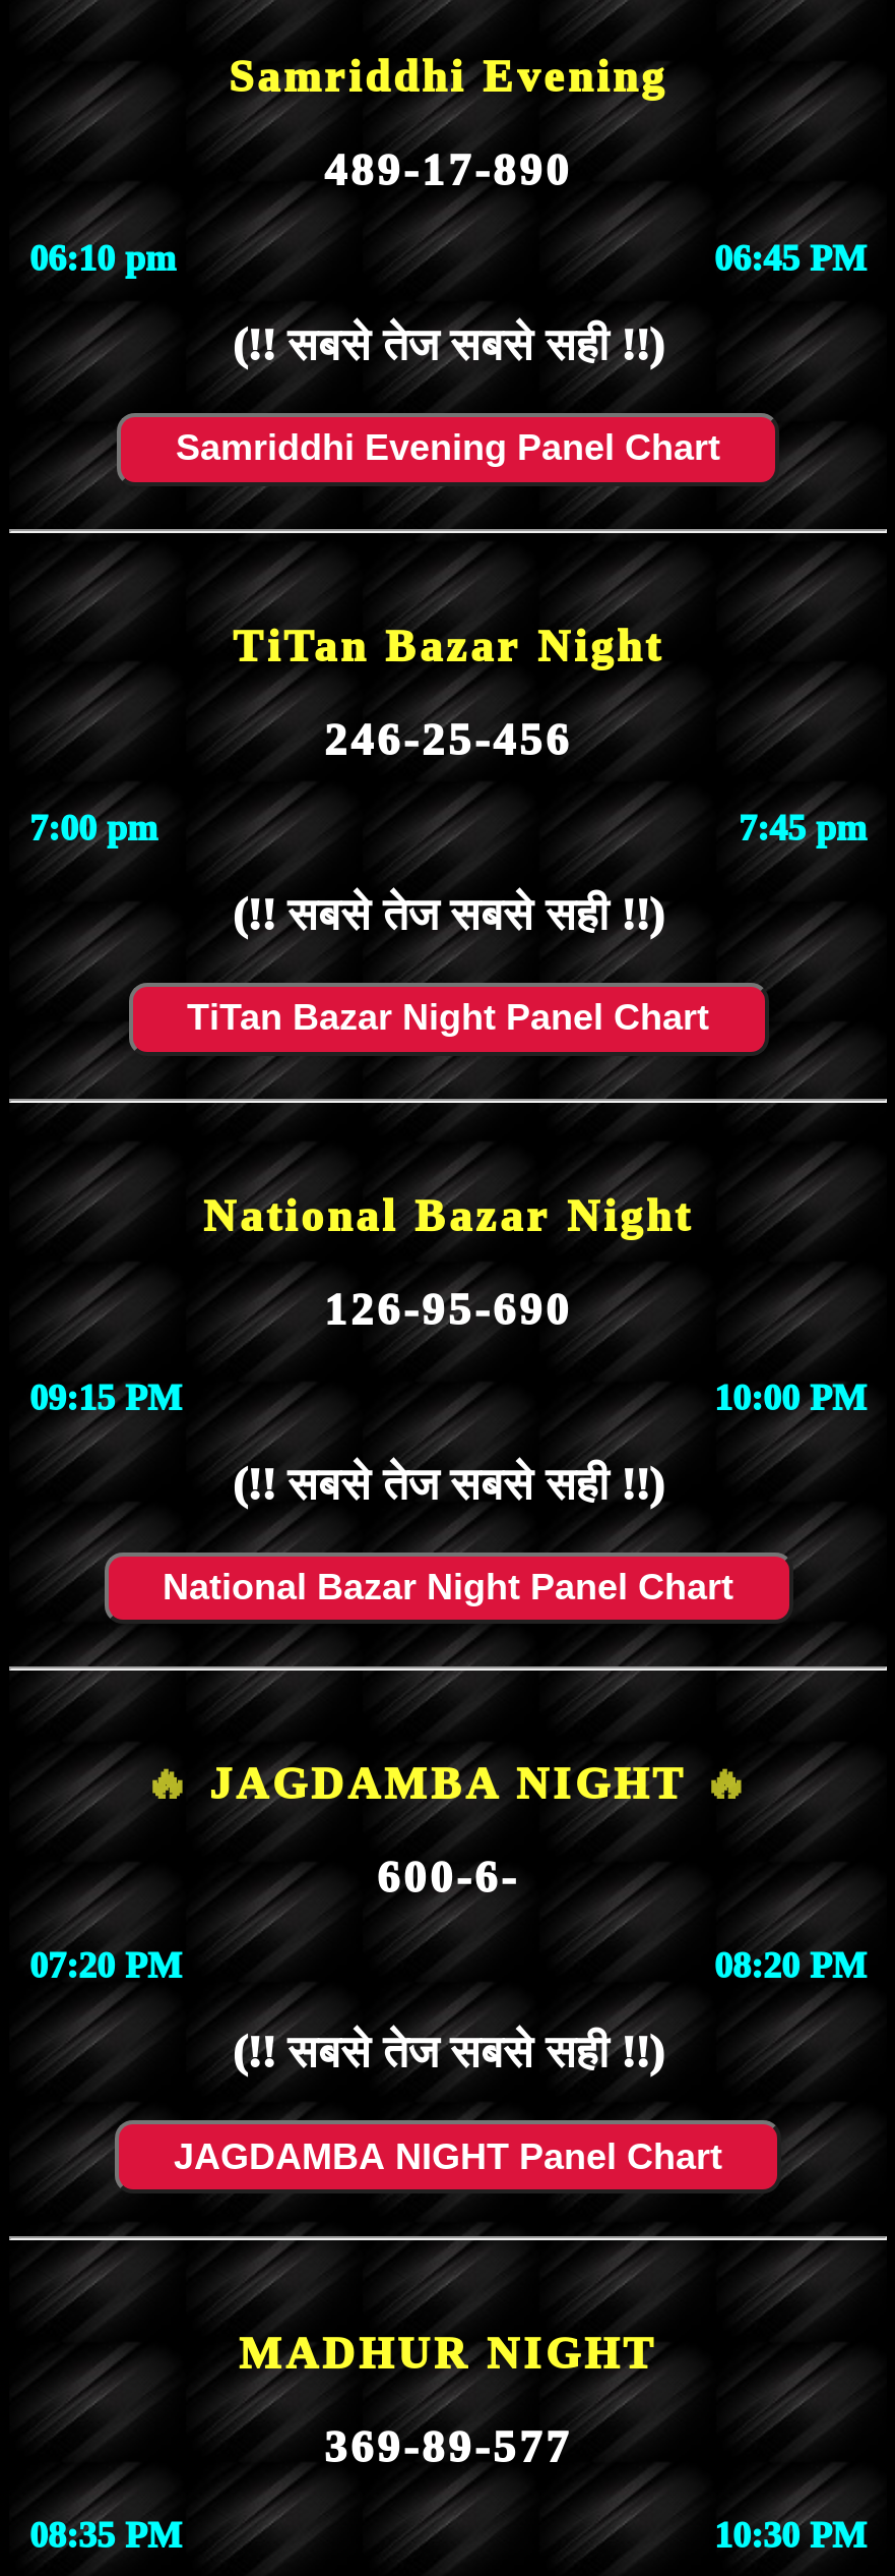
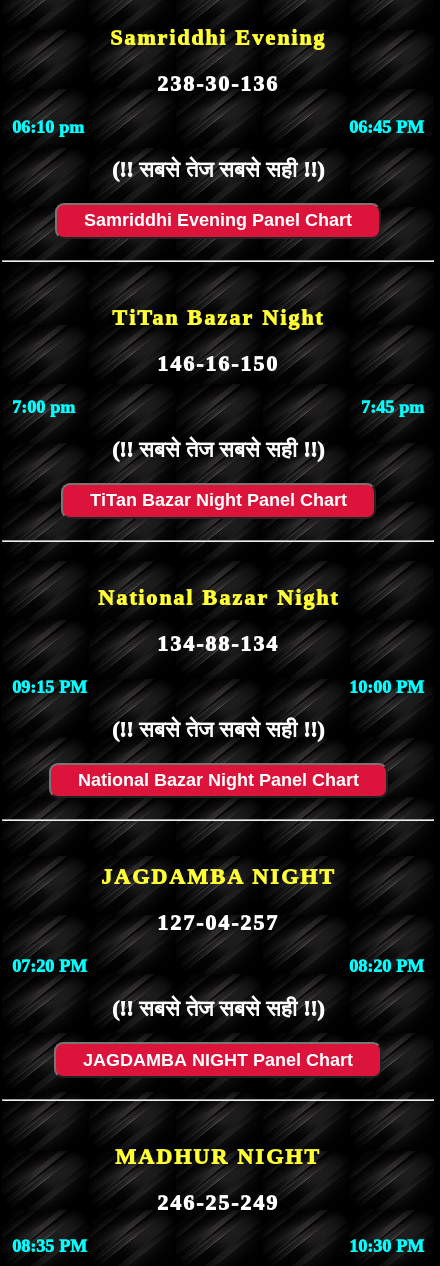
[324,144,572,195] 489-17-890 -> [157,71,279,96] 238-30-136
[324,714,572,765] 246-25-456 -> [157,351,279,376] 146-16-150
[324,1283,572,1334] 126-95-690 -> [157,630,279,655] 134-88-134
[377,1852,519,1903] 600-6- -> [157,910,279,935] 127-04-257
[324,2422,572,2472] 369-89-577 -> [157,1190,279,1215] 246-25-249

